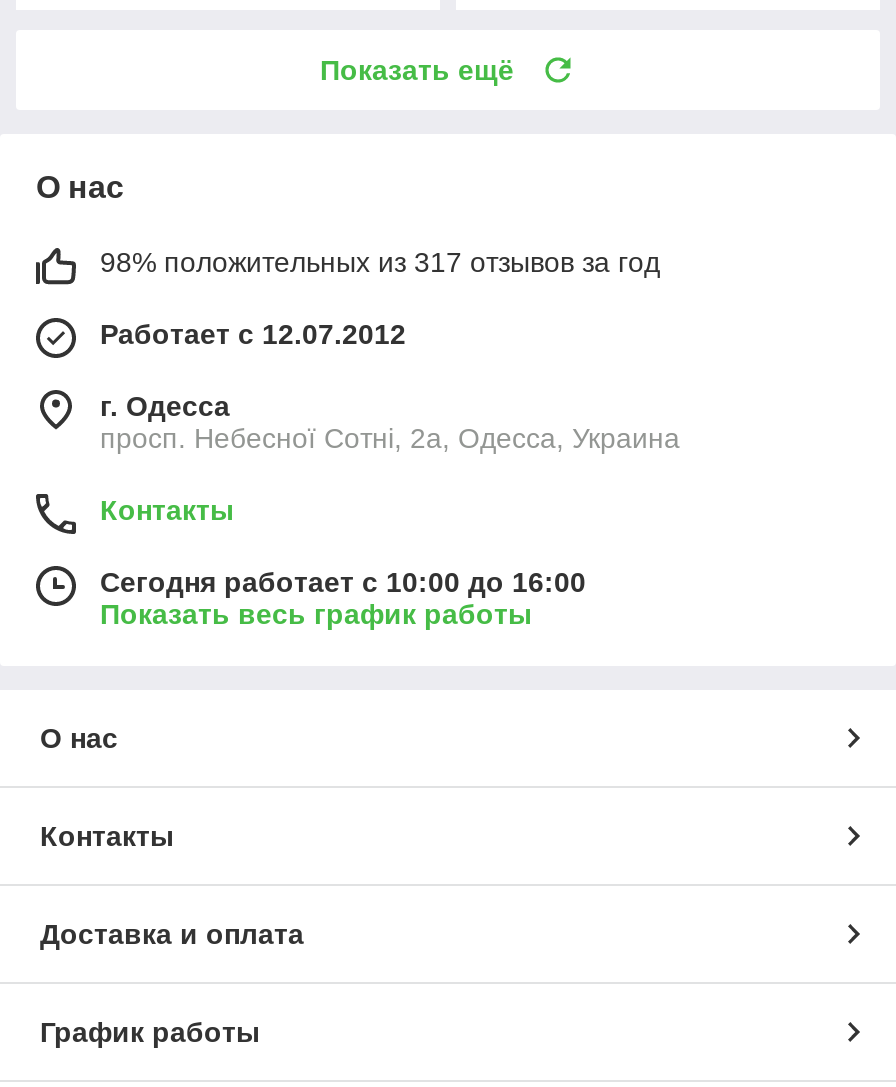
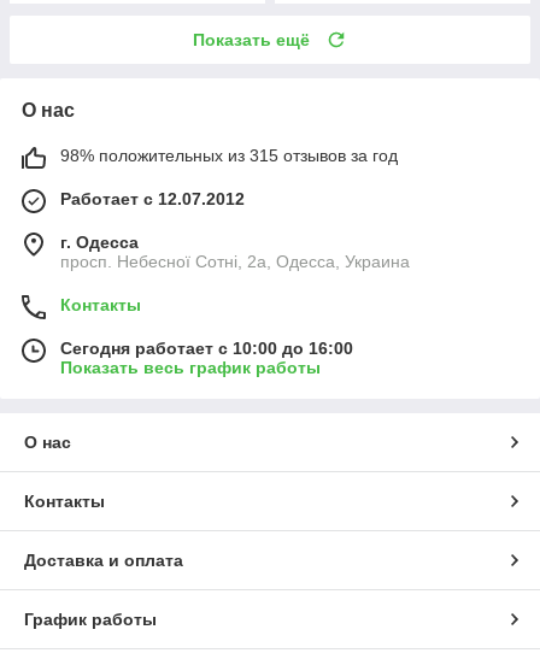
[100,246,660,278] 98% положительных из 317 отзывов за год -> [60,146,398,165] 98% положительных из 315 отзывов за год

